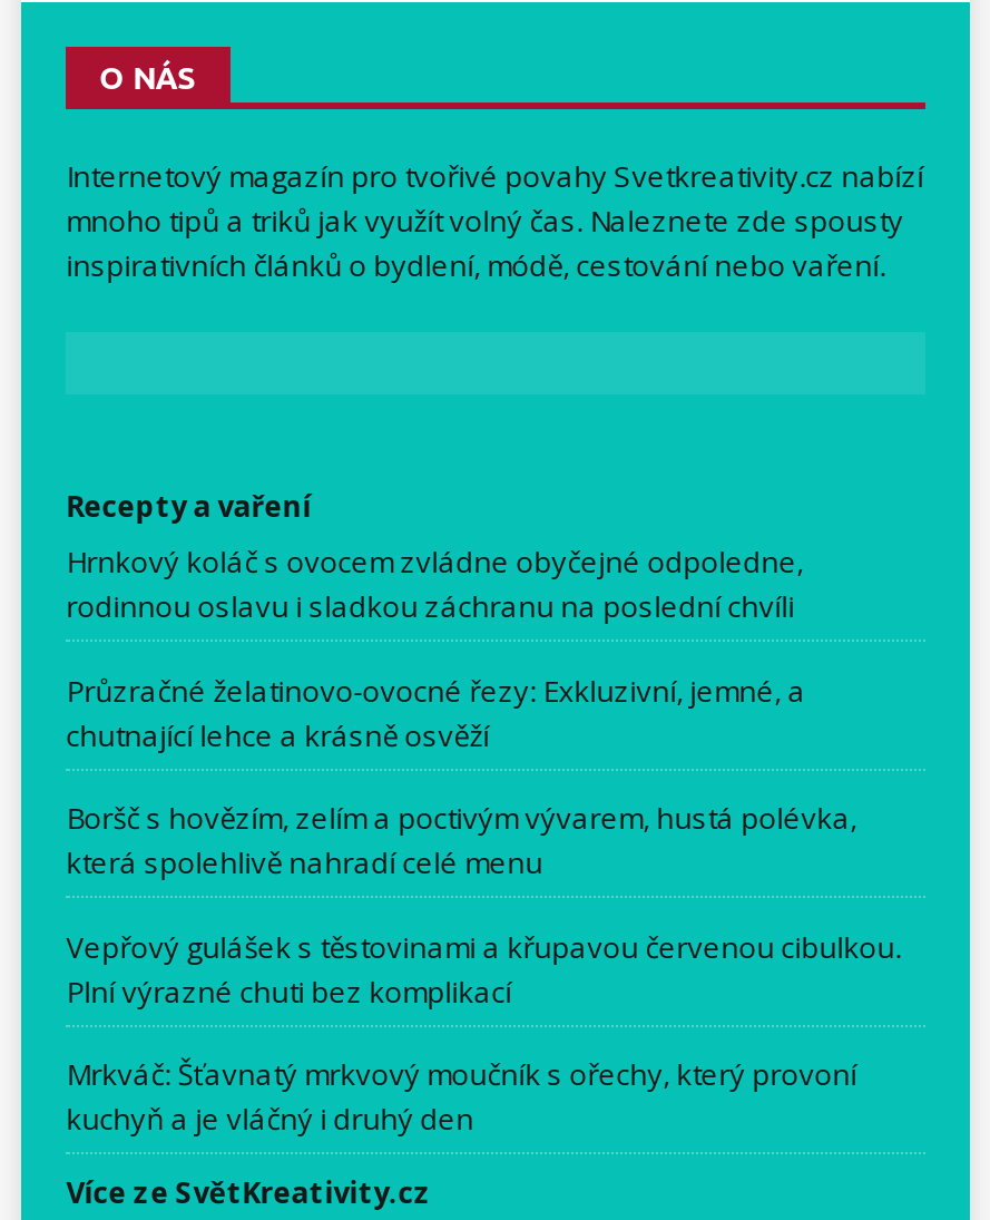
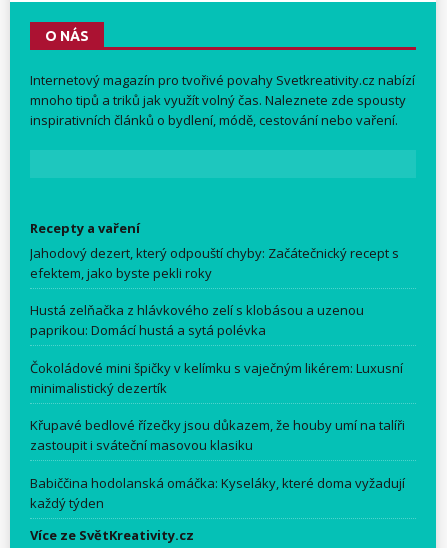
[66,542,803,627] Hrnkový koláč s ovocem zvládne obyčejné odpoledne, | rodinnou oslavu i sladkou záchranu na poslední chvíli -> [30,244,399,282] Jahodový dezert, který odpouští chyby: Začátečnický recept s | efektem, jako byste pekli roky
[66,670,806,755] Průzračné želatinovo-ovocné řezy: Exkluzivní, jemné, a | chutnající lehce a krásně osvěží -> [30,301,364,339] Hustá zelňačka z hlávkového zelí s klobásou a uzenou | paprikou: Domácí hustá a sytá polévka
[66,798,857,883] Boršč s hovězím, zelím a poctivým vývarem, hustá polévka, | která spolehlivě nahradí celé menu -> [30,359,403,397] Čokoládové mini špičky v kelímku s vaječným likérem: Luxusní | minimalistický dezertík
[66,926,901,1011] Vepřový gulášek s těstovinami a křupavou červenou cibulkou. | Plní výrazné chuti bez komplikací -> [30,416,405,454] Křupavé bedlové řízečky jsou důkazem, že houby umí na talíři | zastoupit i sváteční masovou klasiku
[66,1054,857,1139] Mrkváč: Šťavnatý mrkvový moučník s ořechy, který provoní | kuchyň a je vláčný i druhý den -> [30,474,405,512] Babiččina hodolanská omáčka: Kyseláky, které doma vyžadují | každý týden

